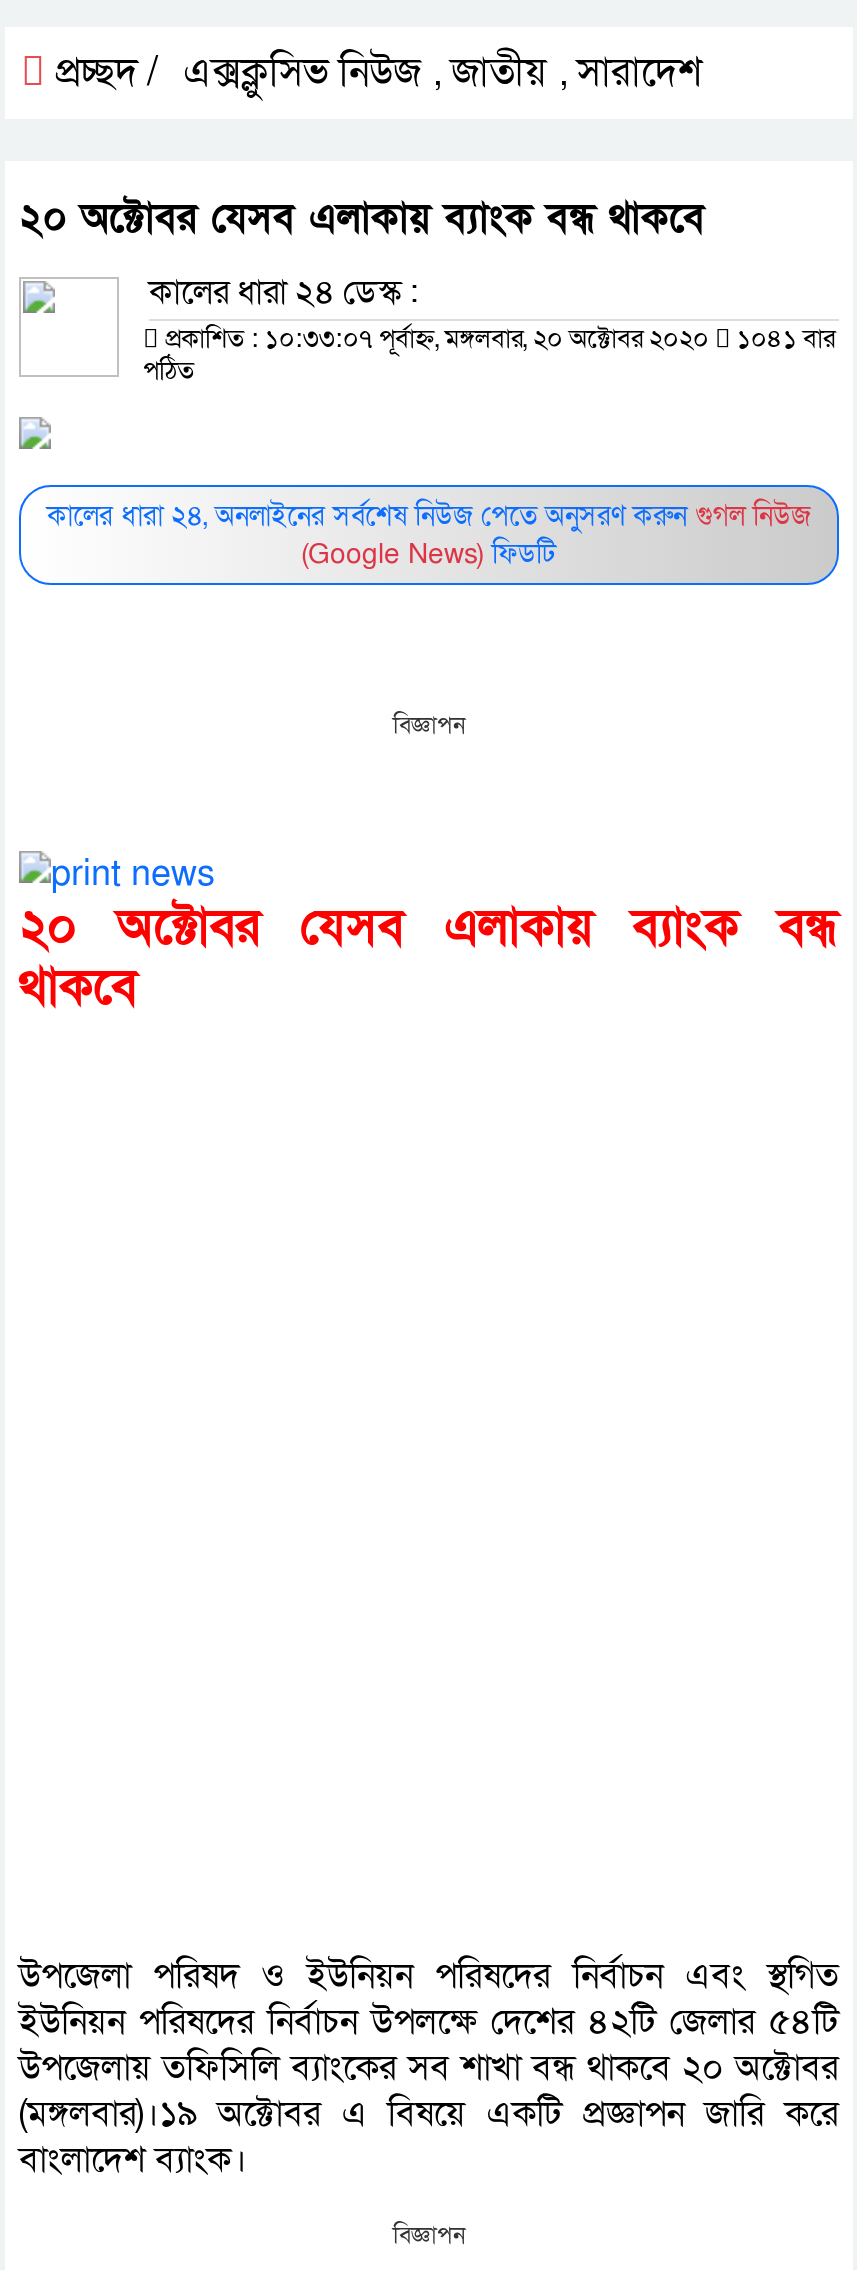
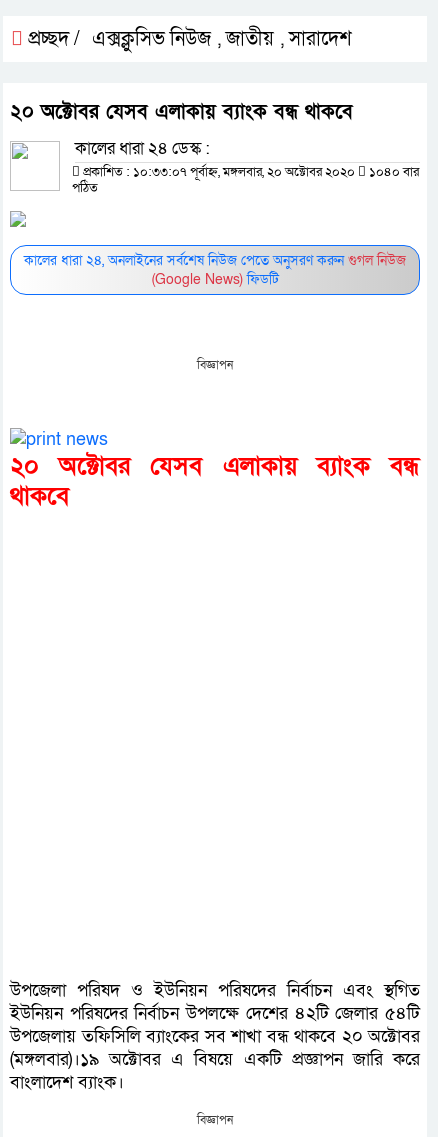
[159,321,835,357] প্রকাশিত : ১০:৩৩:০৭ পূর্বাহ্ন, মঙ্গলবার, ২০ অক্টোবর ২০২০ ১০৪১ বার -> [80,163,419,181] প্রকাশিত : ১০:৩৩:০৭ পূর্বাহ্ন, মঙ্গলবার, ২০ অক্টোবর ২০২০ ১০৪০ বার

